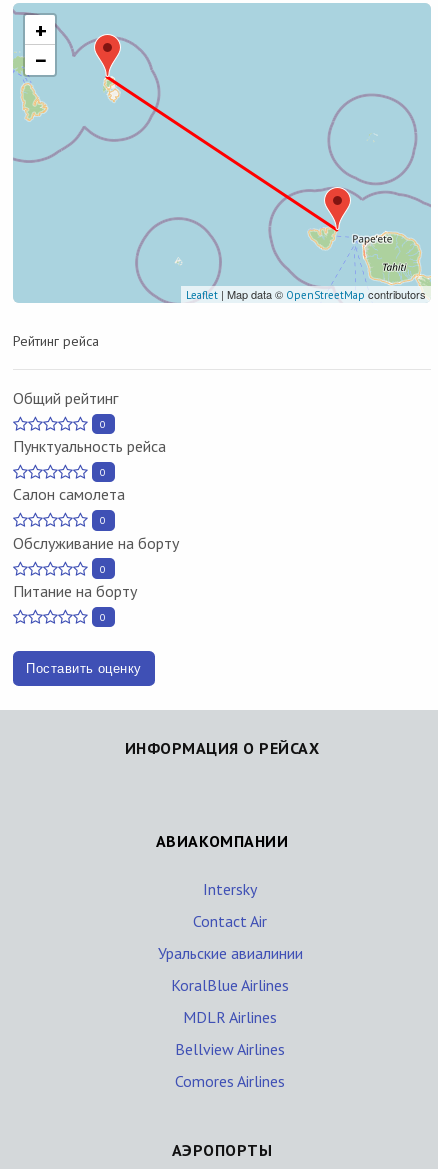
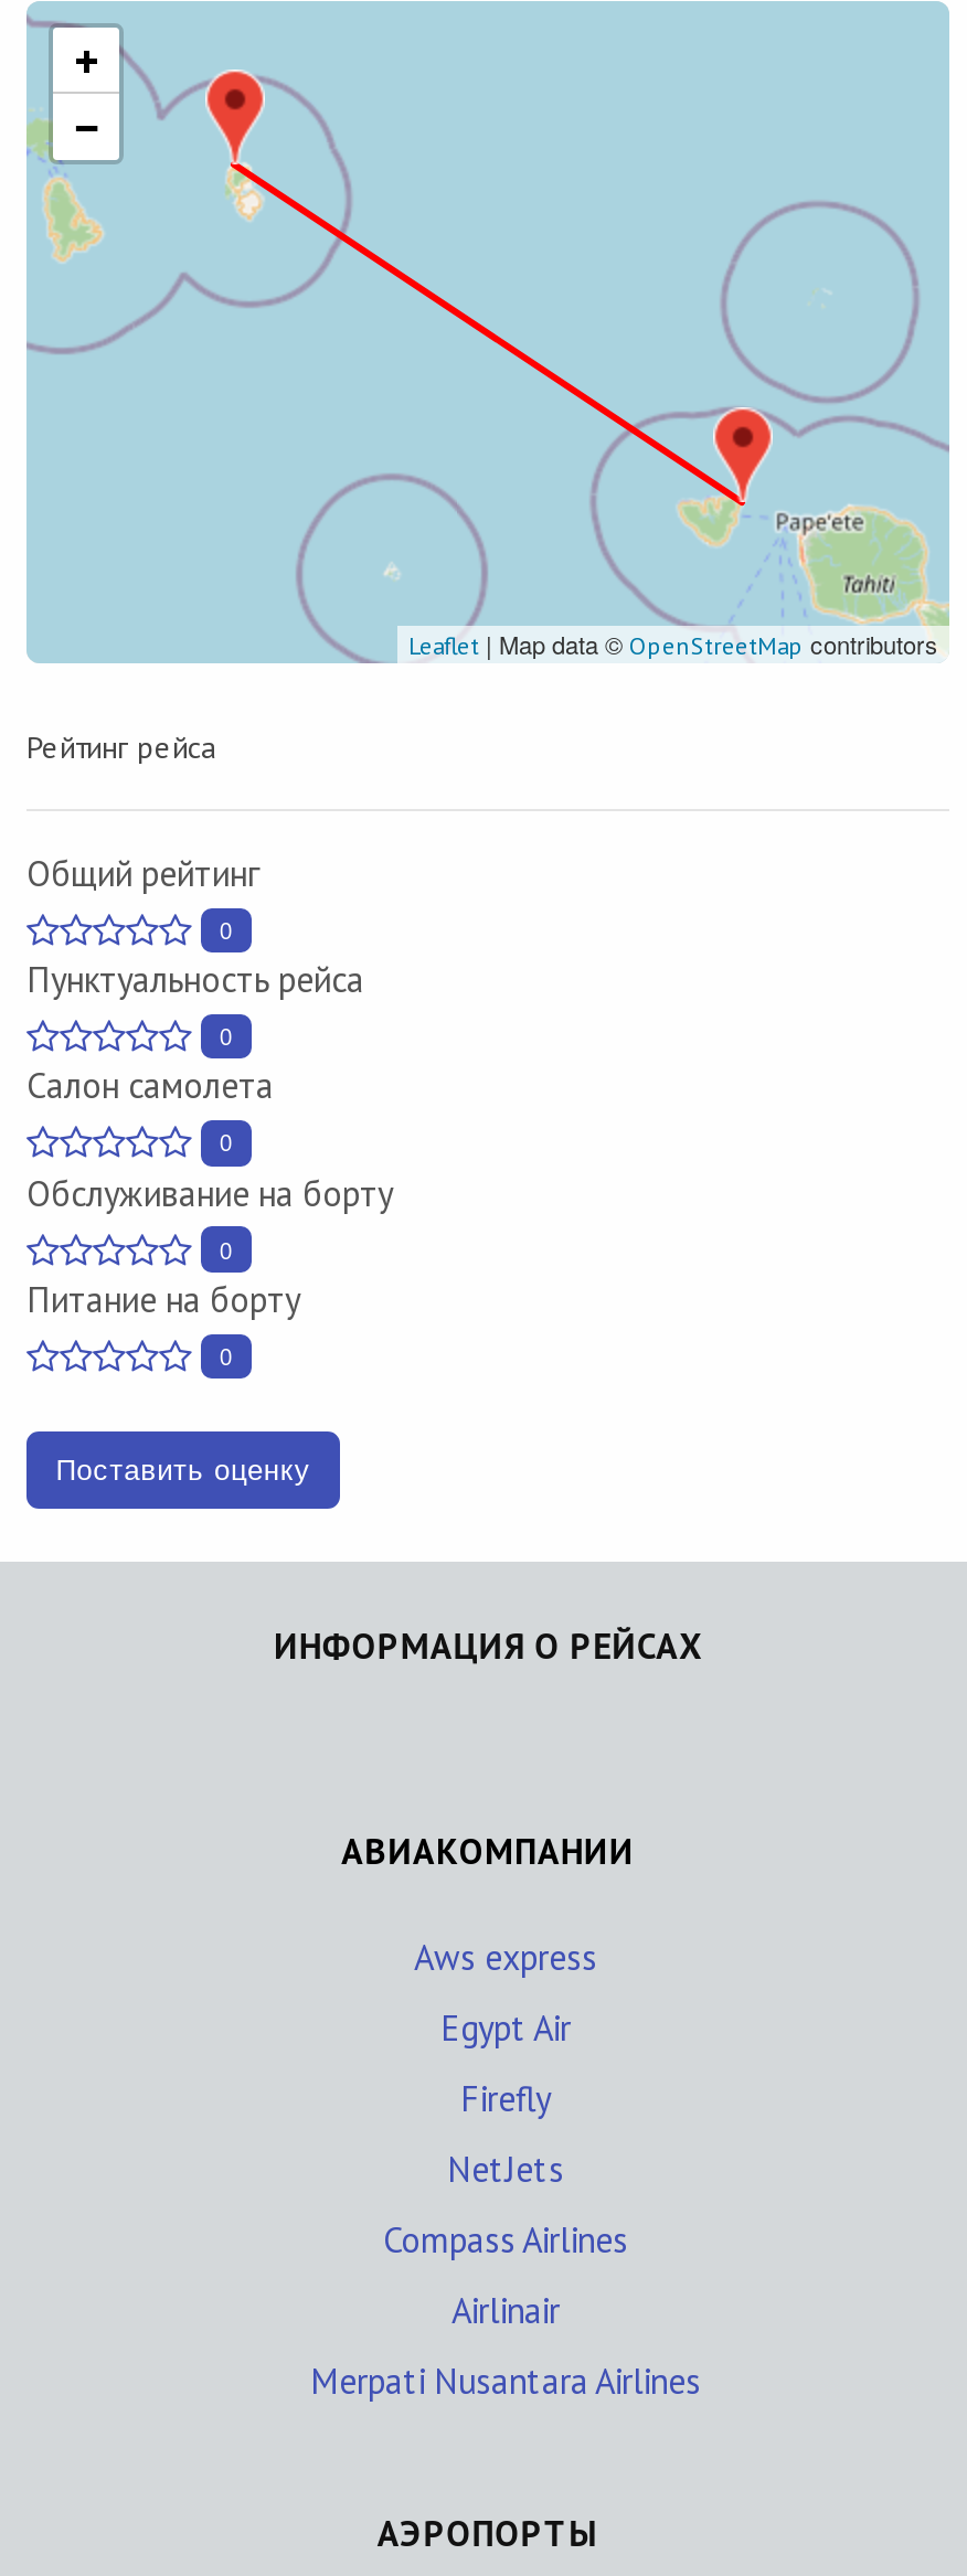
[203,879,257,899] Intersky -> [414,1935,597,1979] Aws express
[193,911,267,931] Contact Air -> [440,2005,571,2049] Egypt Air
[157,943,302,963] Уральские авиалинии -> [460,2076,551,2120] Firefly
[171,975,289,995] KoralBlue Airlines -> [447,2146,564,2191] NetJets
[183,1007,277,1027] MDLR Airlines -> [383,2217,628,2261] Compass Airlines
[175,1039,285,1059] Bellview Airlines -> [451,2288,560,2332] Airlinair
[175,1071,285,1091] Comores Airlines -> [310,2358,701,2403] Merpati Nusantara Airlines

